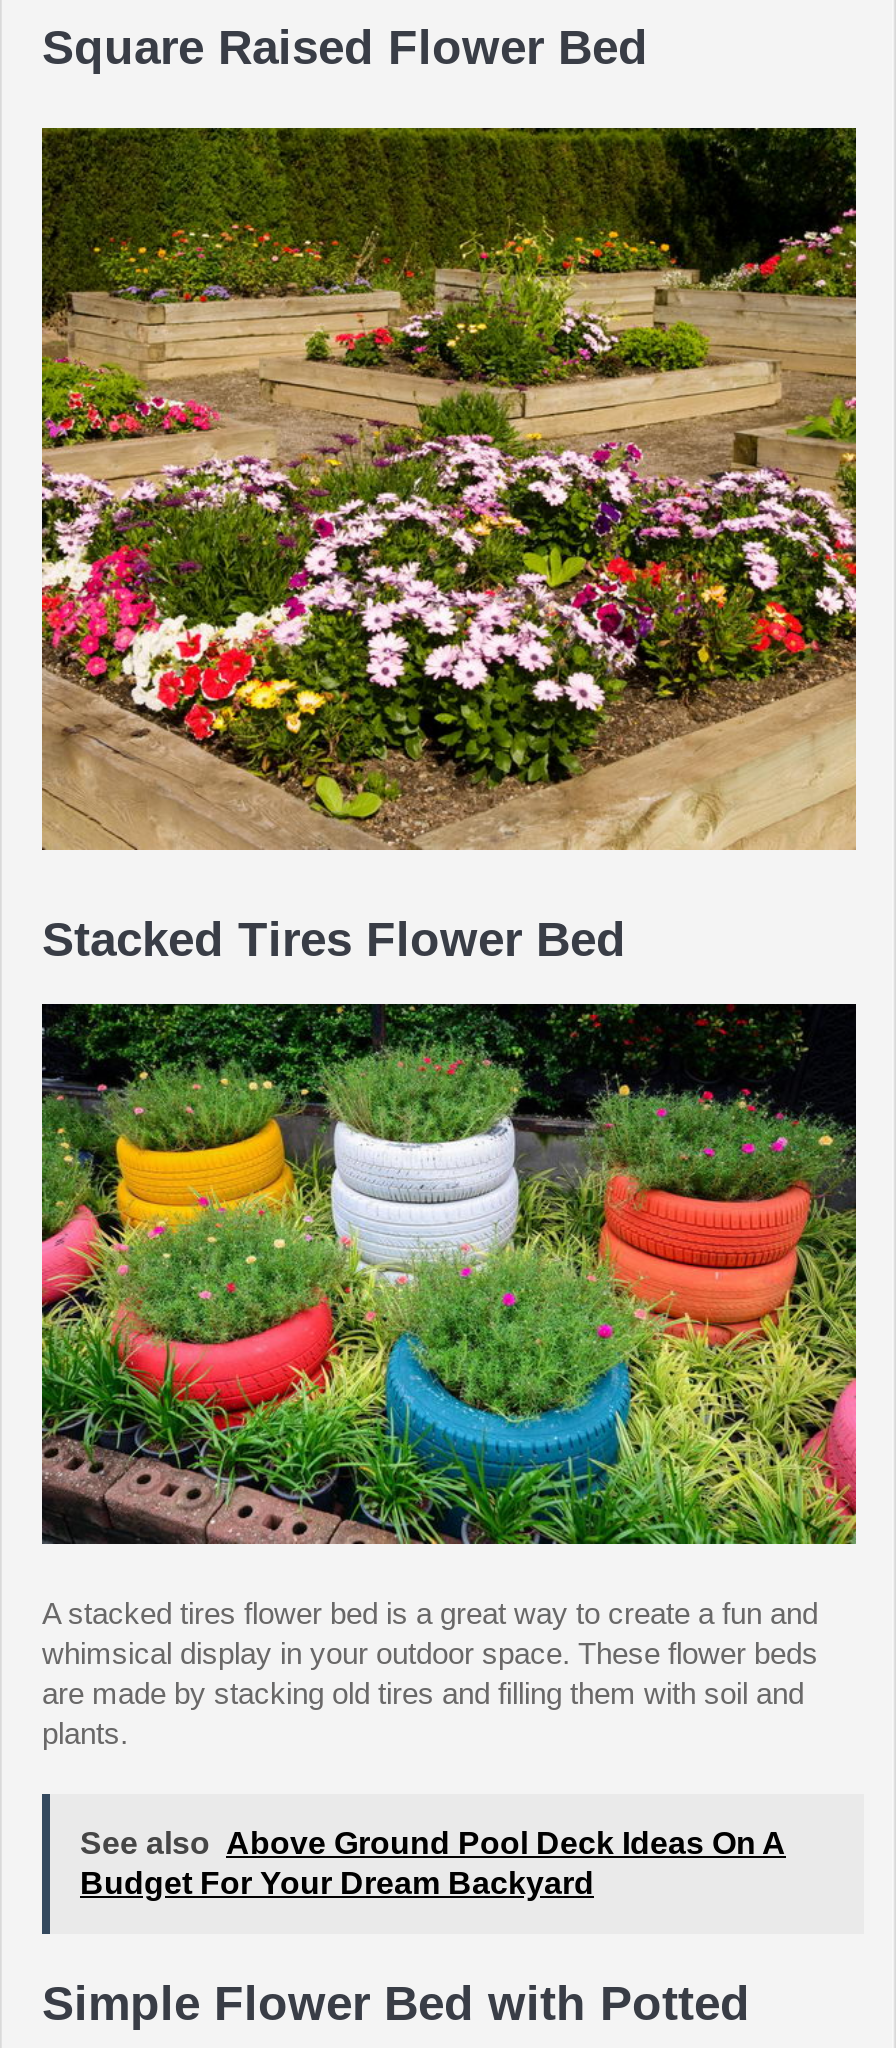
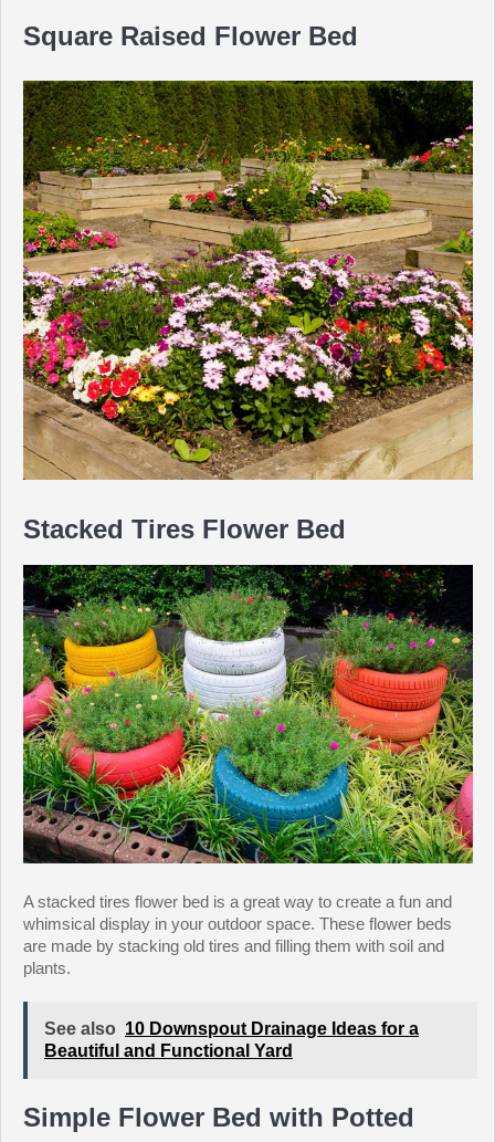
[80,1825,786,1899] See also Above Ground Pool Deck Ideas On A | Budget For Your Dream Backyard -> [44,1019,419,1060] See also 10 Downspout Drainage Ideas for a | Beautiful and Functional Yard

